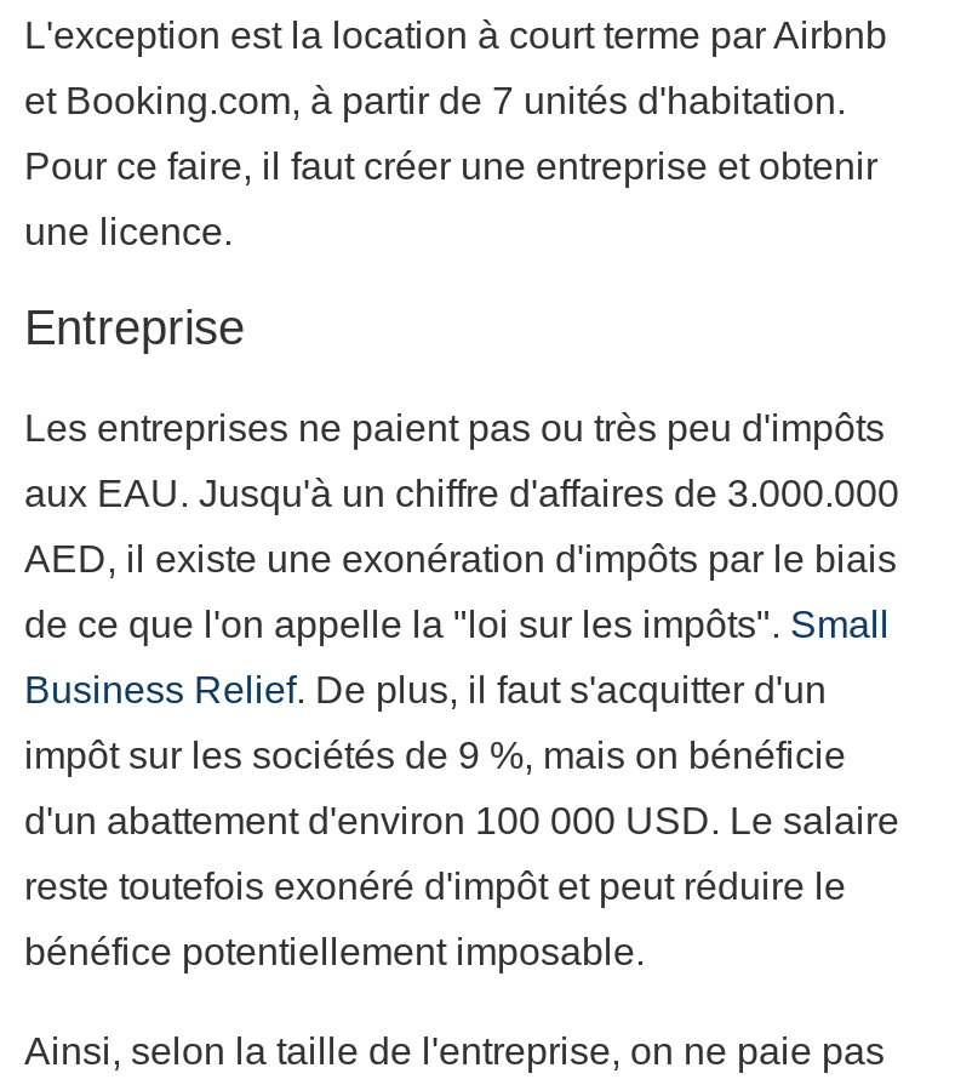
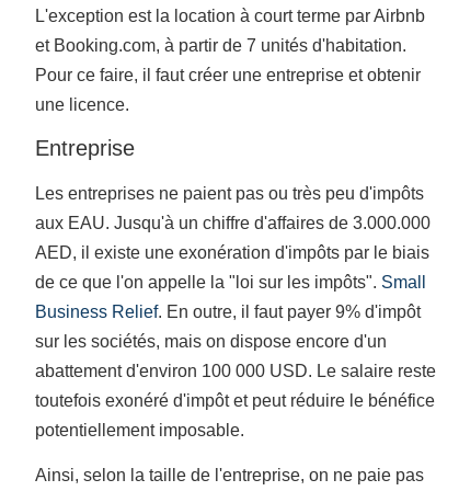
[24,669,827,710] Business Relief. De plus, il faut s'acquitter d'un -> [35,302,421,321] Business Relief. En outre, il faut payer 9% d'impôt
[24,735,846,776] impôt sur les sociétés de 9 %, mais on bénéficie -> [35,332,387,351] sur les sociétés, mais on dispose encore d'un
[24,800,899,841] d'un abattement d'environ 100 000 USD. Le salaire -> [35,362,436,380] abattement d'environ 100 000 USD. Le salaire reste
[24,866,846,907] reste toutefois exonéré d'impôt et peut réduire le -> [35,391,435,410] toutefois exonéré d'impôt et peut réduire le bénéfice
[24,931,654,972] bénéfice potentiellement imposable. -> [35,421,249,439] potentiellement imposable.

